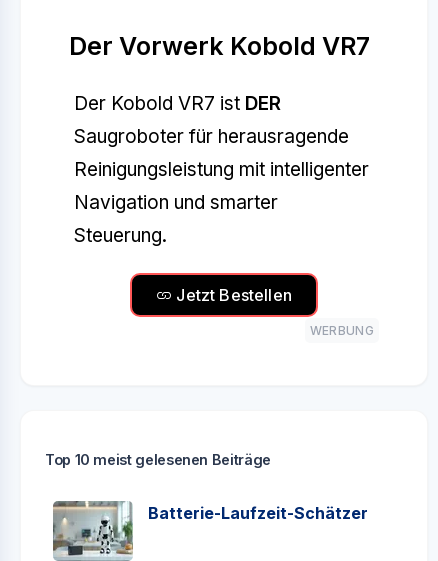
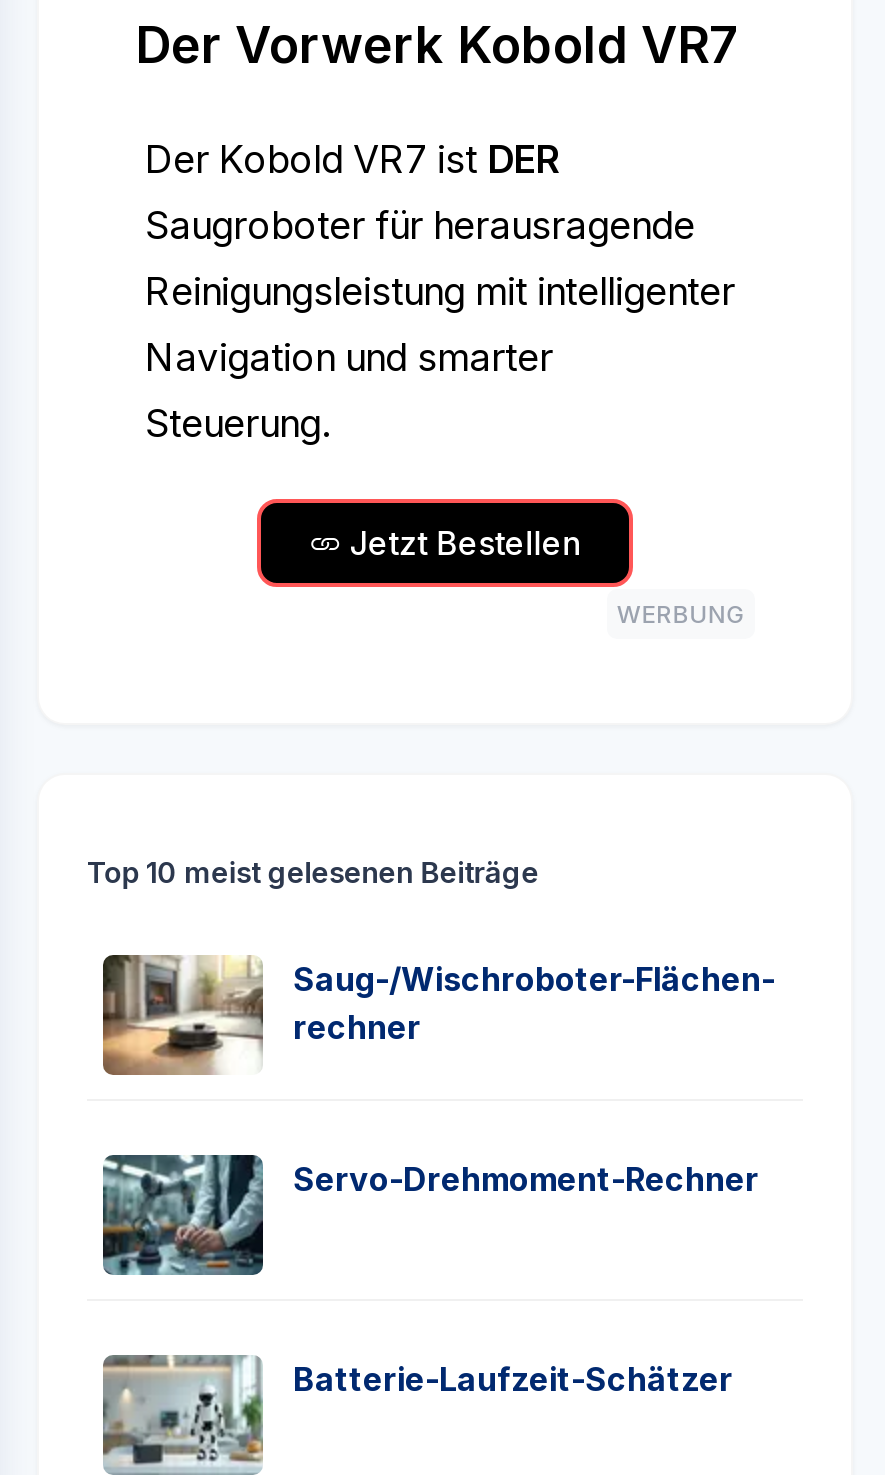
none -> [101,1153,759,1277] [image] | Servo-Drehmoment-Rechner
none -> [103,955,775,1077] [image] | Saug-/Wischroboter-Flächen | rechner

